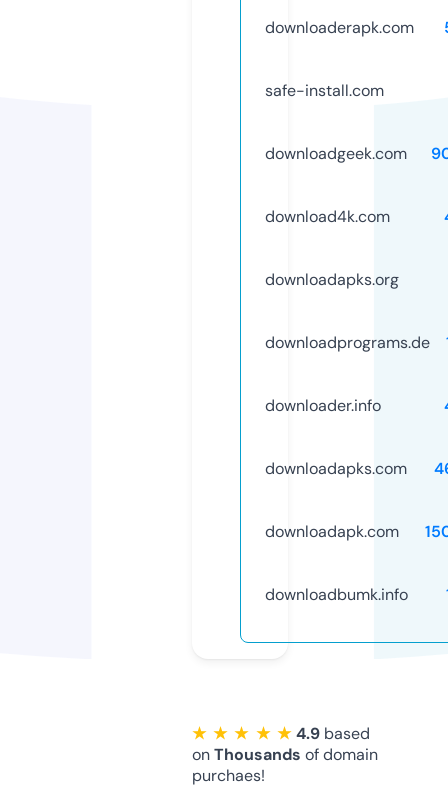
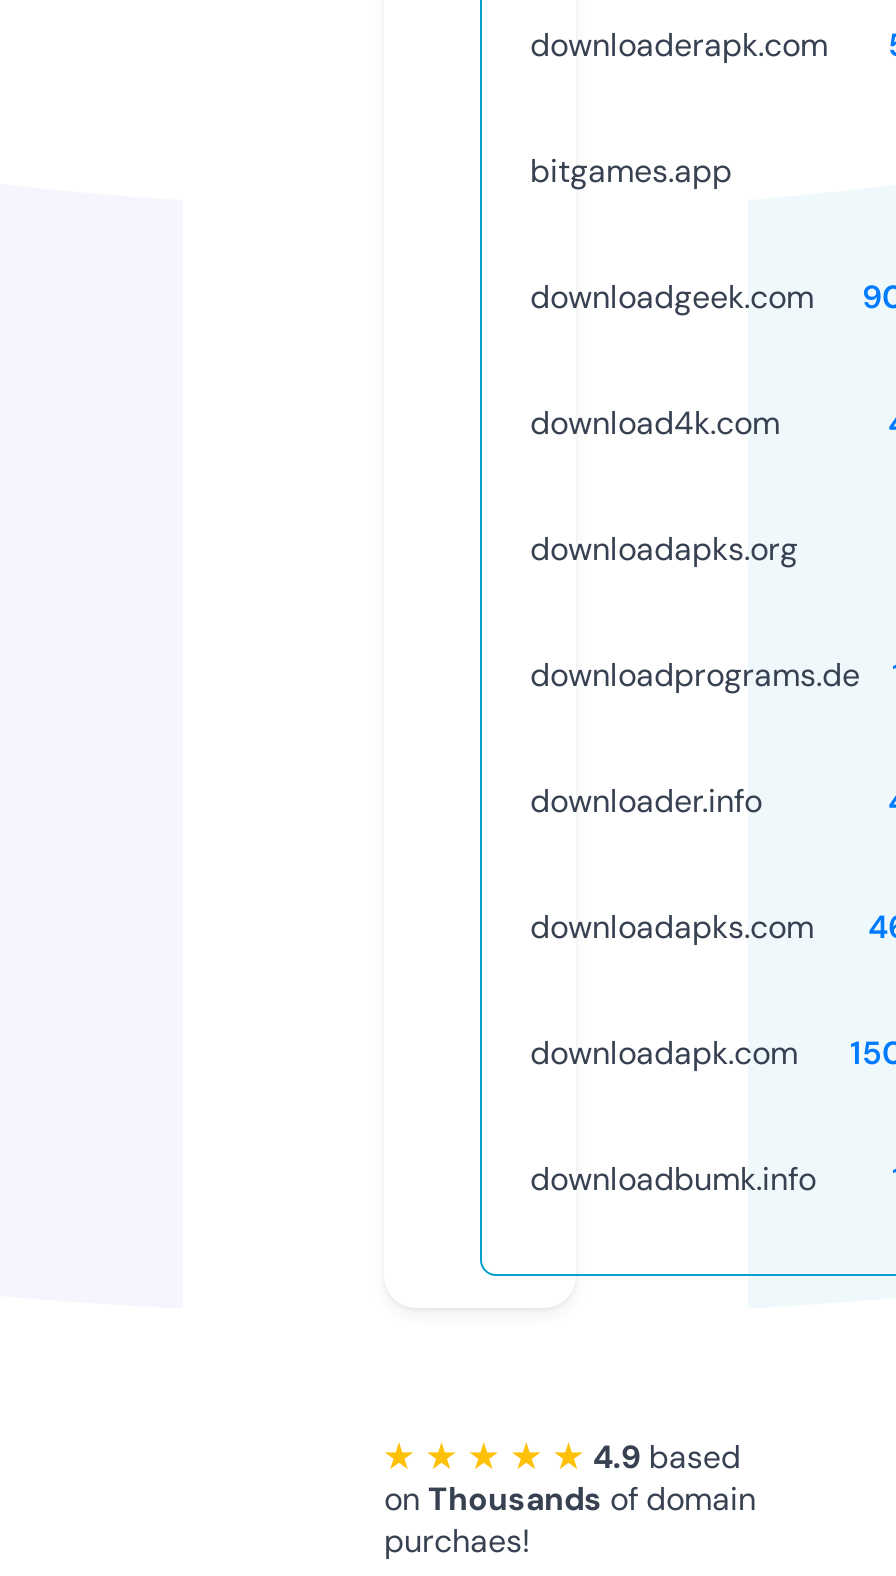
[265,80,384,101] safe-install.com -> [530,150,732,192] bitgames.app

